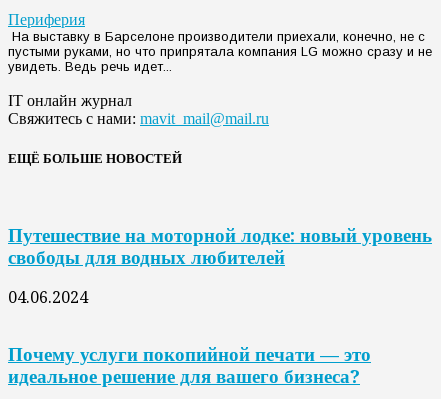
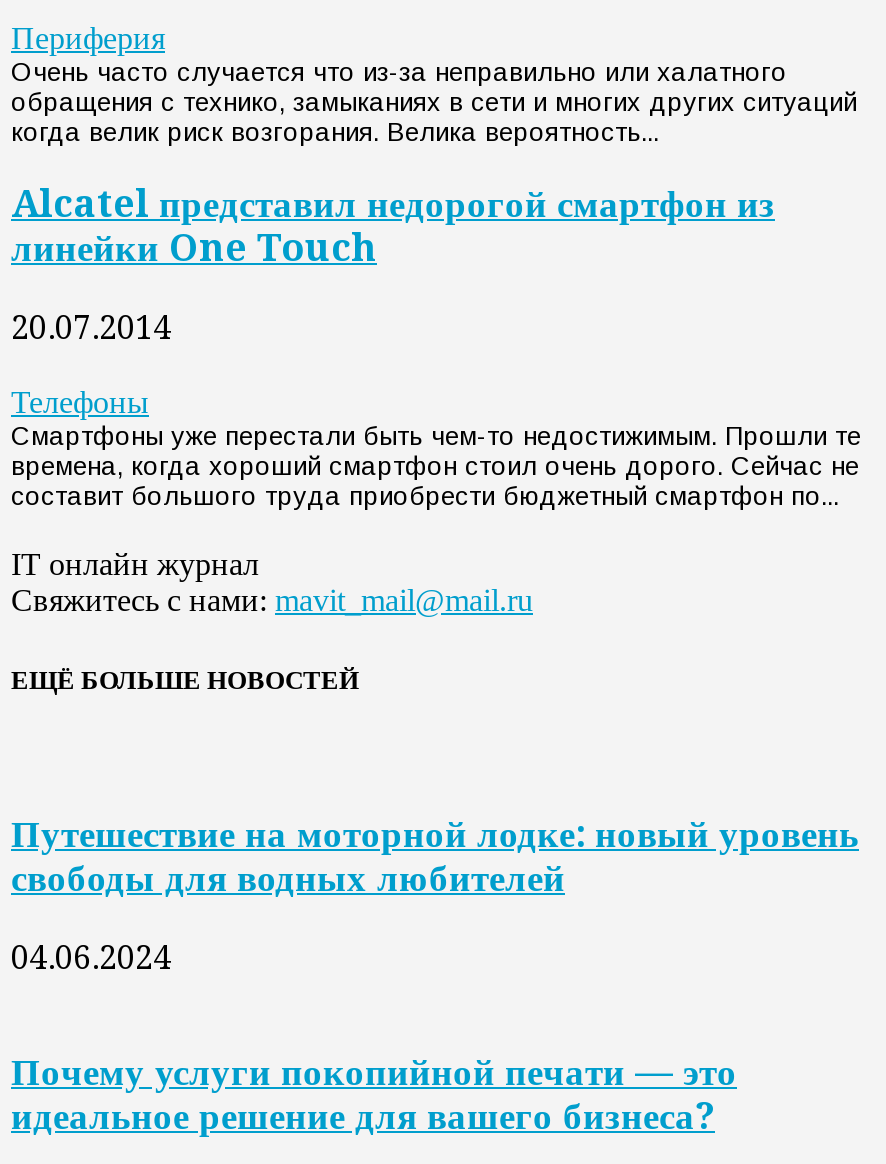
[8,29,432,74] На выставку в Барселоне производители приехали, конечно, не с | пустыми руками, но что припрятала компания LG можно сразу и не | увидеть. Ведь речь идет... -> [11,56,861,511] Очень часто случается что из-за неправильно или халатного | обращения с технико, замыканиях в сети и многих других ситуаций | когда велик риск возгорания. Велика вероятность... | Alcatel представил недорогой смартфон из | линейки One Touch | 20.07.2014 | Телефоны | Смартфоны уже перестали быть чем-то недостижимым. Прошли те | времена, когда хороший смартфон стоил очень дорого. Сейчас не | составит большого труда приобрести бюджетный смартфон по...

